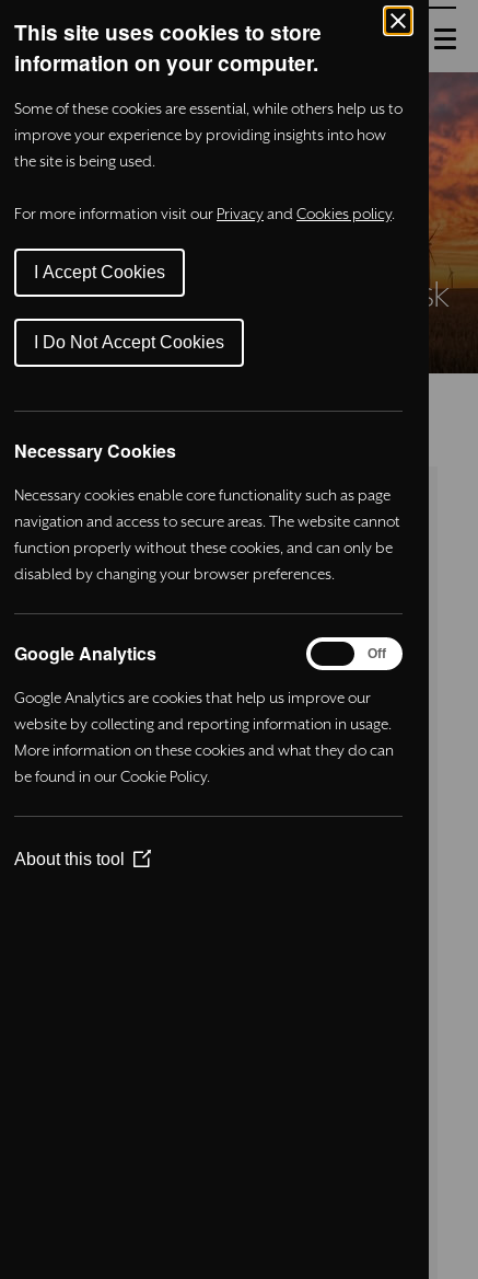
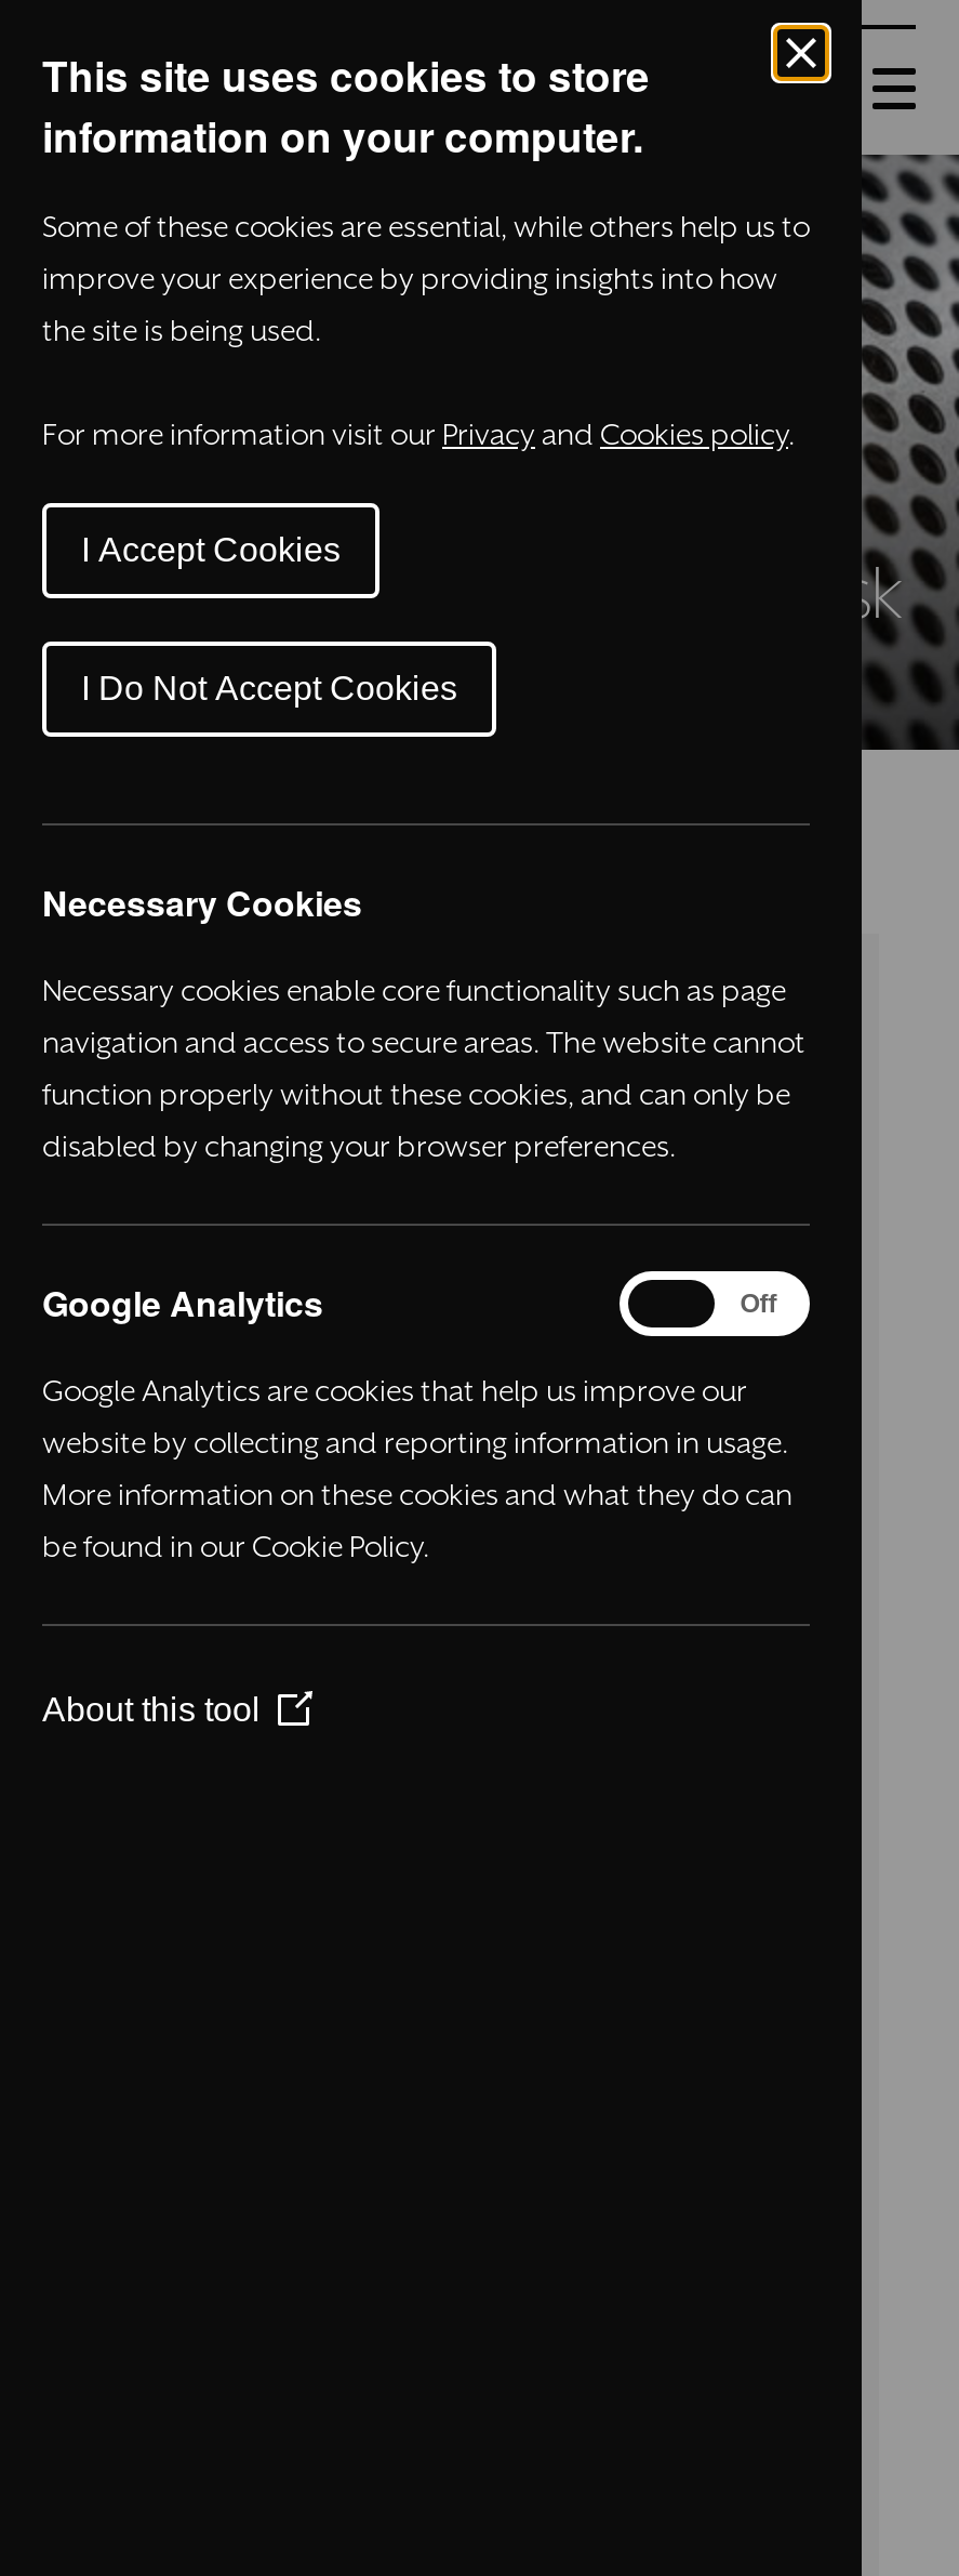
[428,72,475,372] [image] -> [860,155,953,750] [image]

